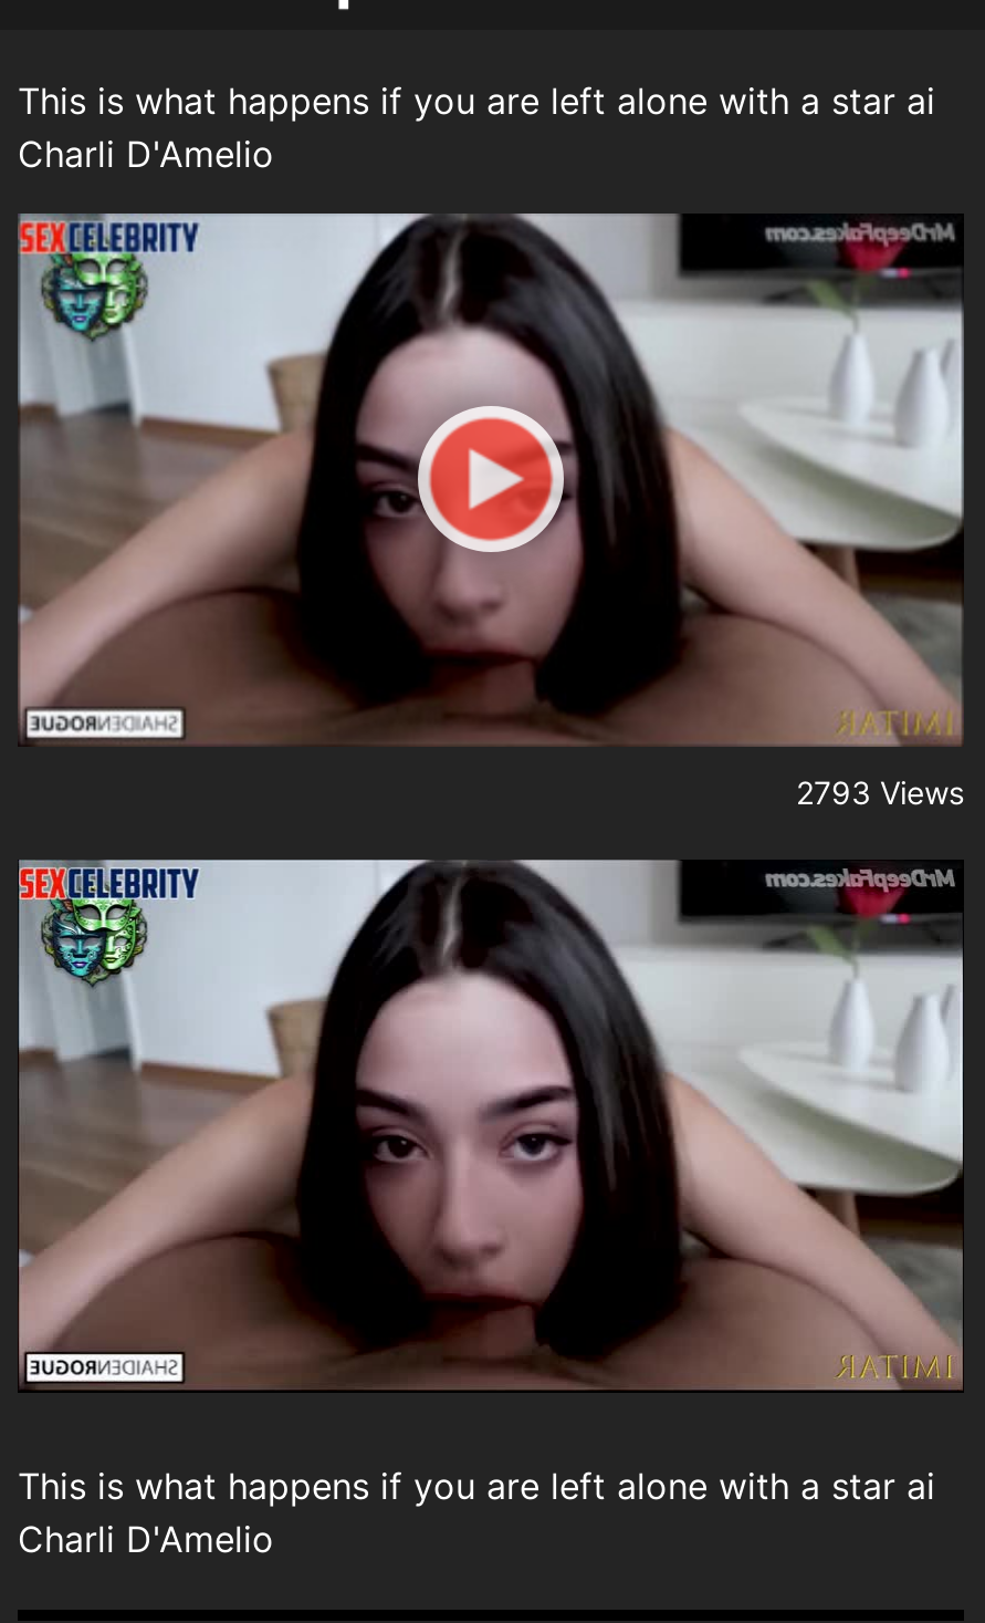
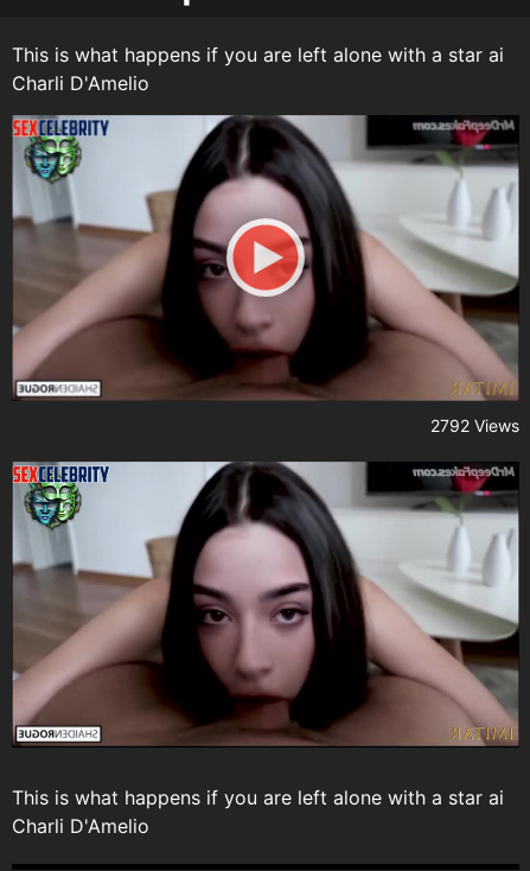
[796,773,964,811] 2793 Views -> [430,415,519,435] 2792 Views

